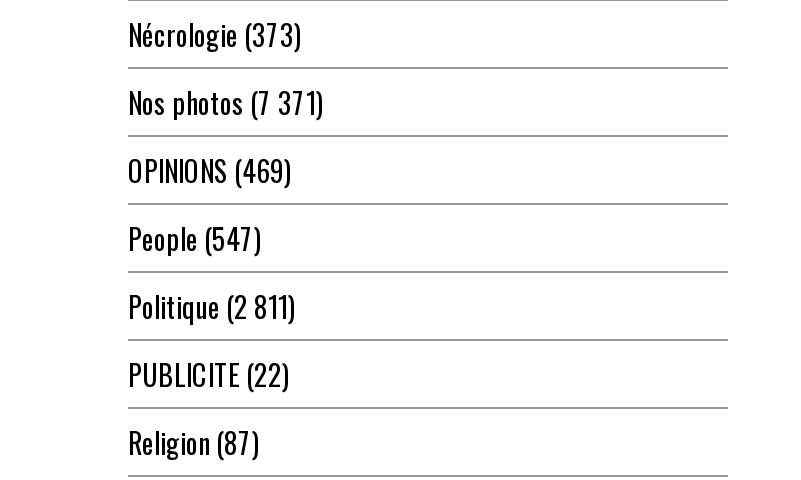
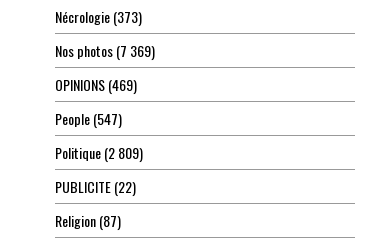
[128,81,324,123] Nos photos (7 371) -> [55,40,155,61] Nos photos (7 369)
[128,285,296,327] Politique (2 811) -> [55,142,143,163] Politique (2 809)

